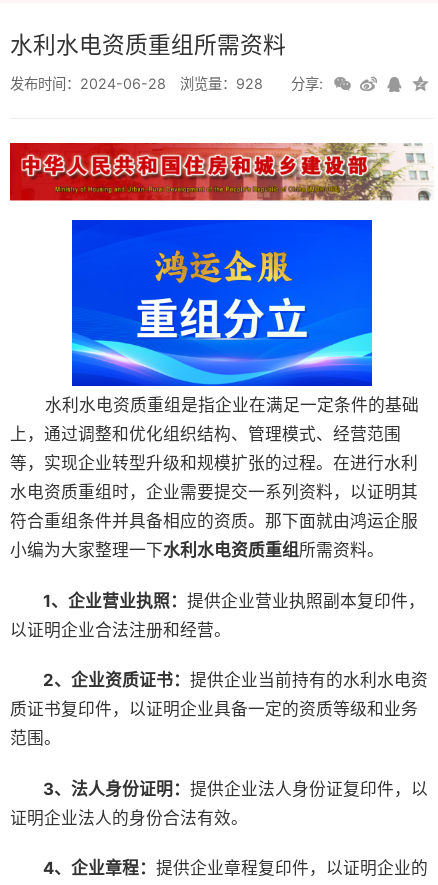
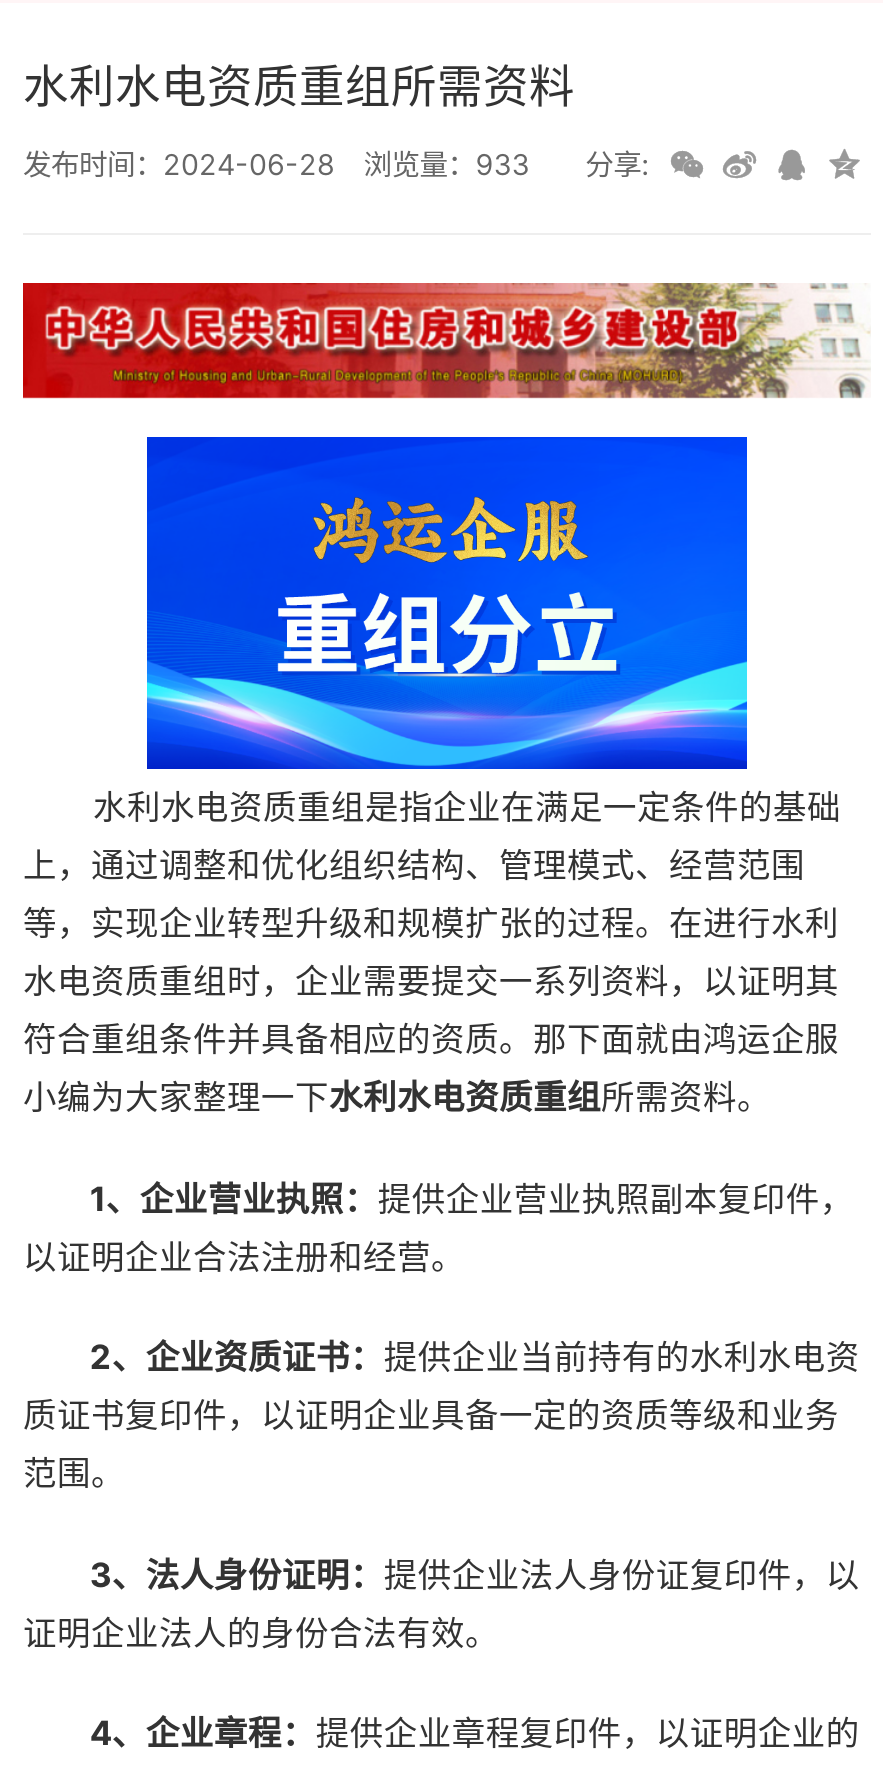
[10,75,323,92] 发布时间：2024-06-28 浏览量：928 分享: -> [23,147,649,181] 发布时间：2024-06-28 浏览量：933 分享:

